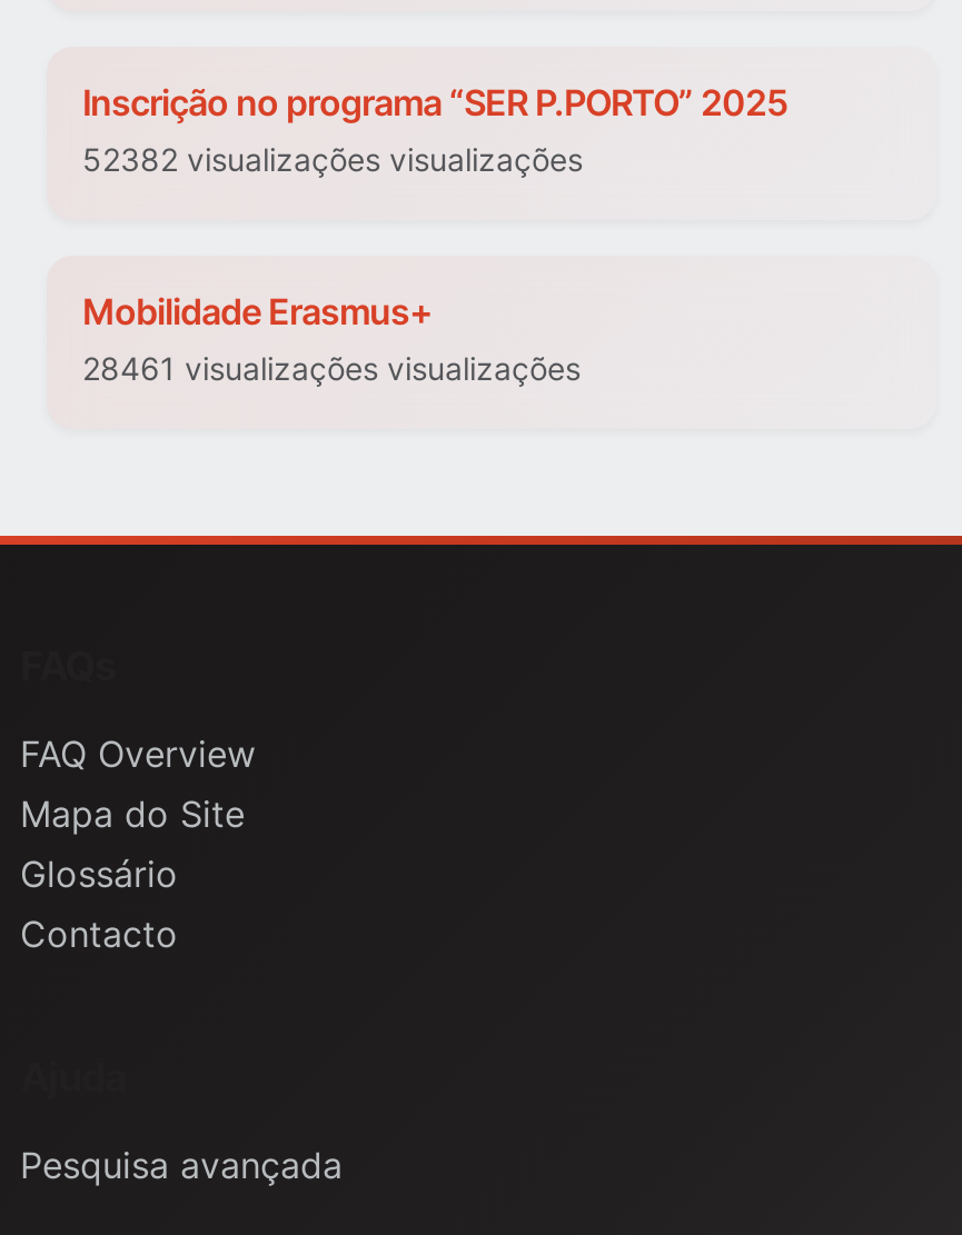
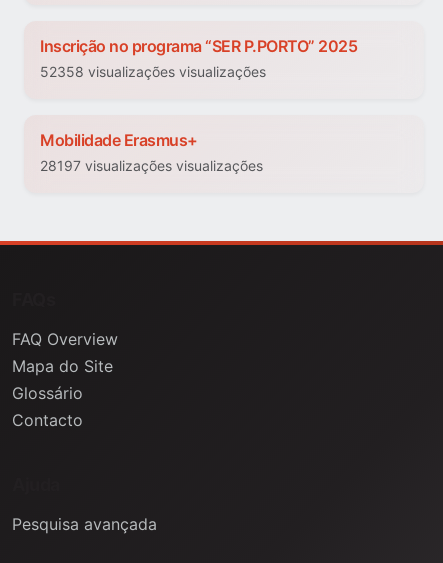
[82,141,583,179] 52382 visualizações visualizações -> [40,63,266,80] 52358 visualizações visualizações
[82,350,581,388] 28461 visualizações visualizações -> [40,157,263,174] 28197 visualizações visualizações

